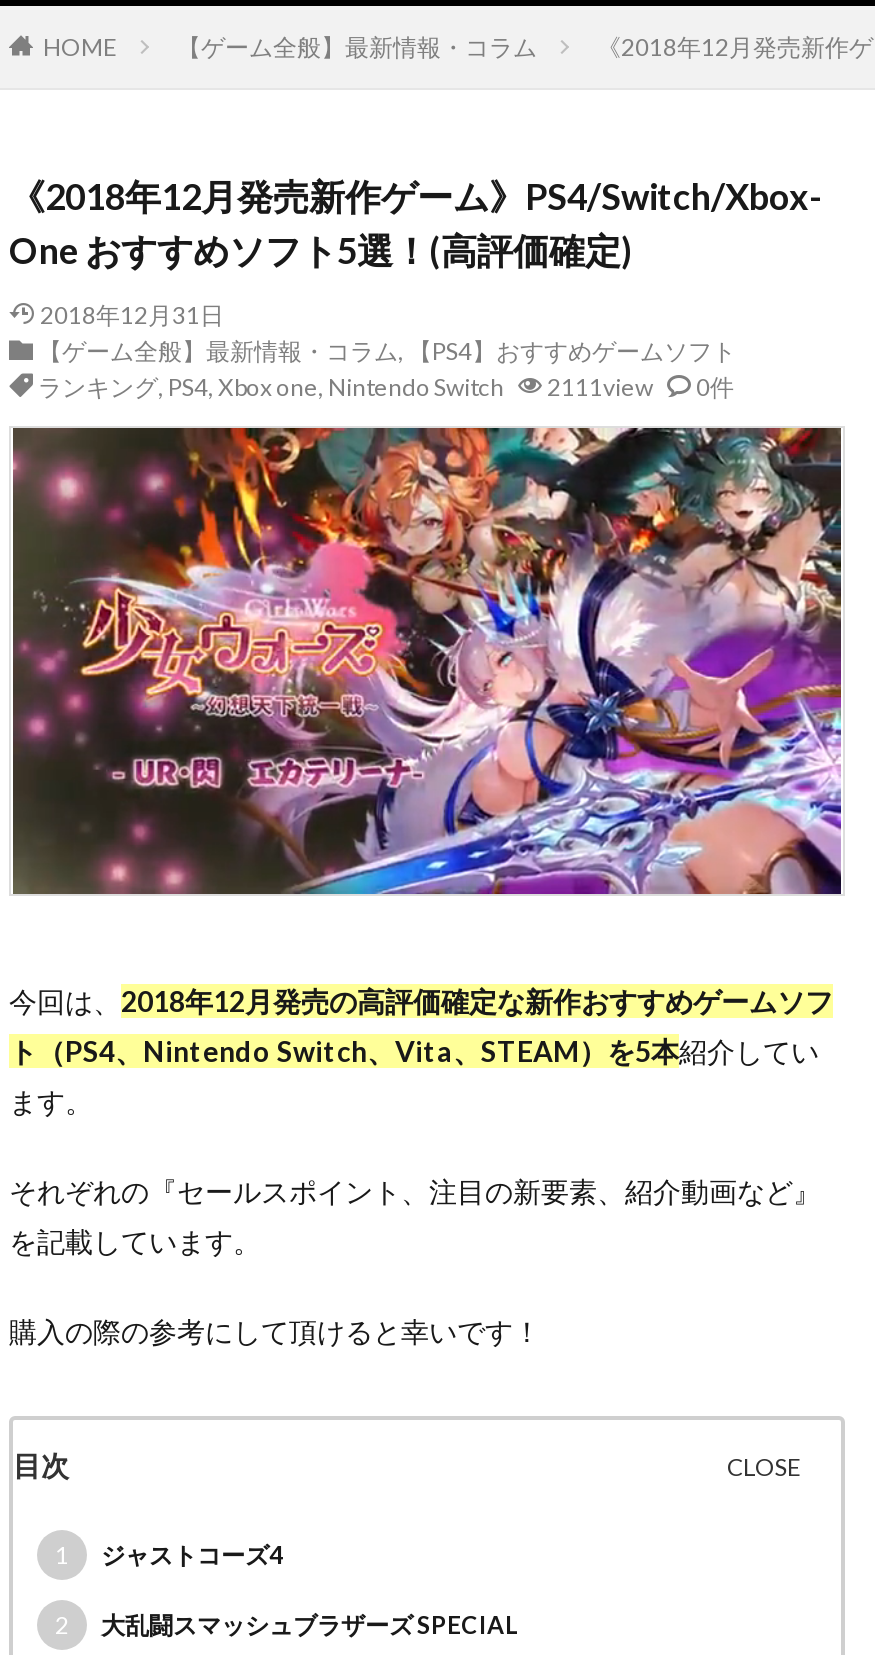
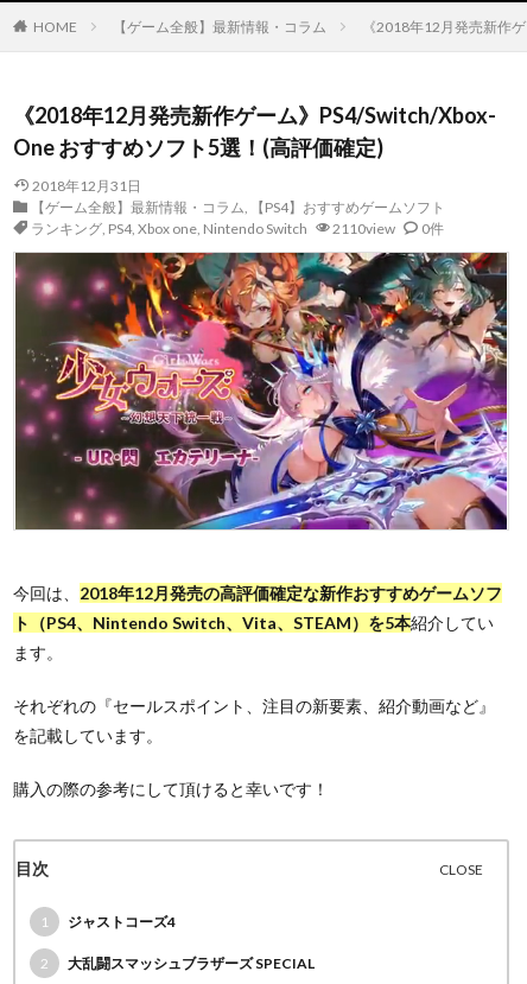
[38,372,734,402] ランキング, PS4, Xbox one, Nintendo Switch 2111view 0件 -> [30,220,443,237] ランキング, PS4, Xbox one, Nintendo Switch 2110view 0件

